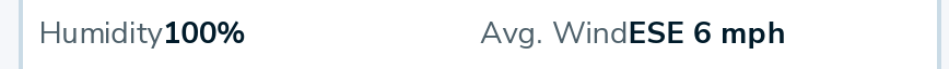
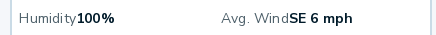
[480,13,787,54] Avg. WindESE 6 mph -> [221,9,353,28] Avg. WindSE 6 mph

